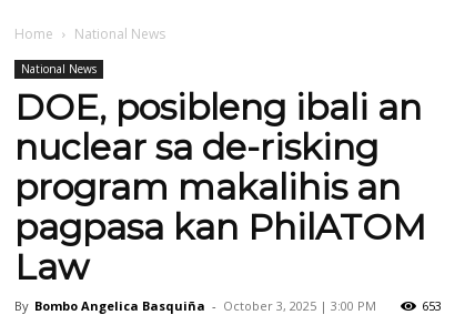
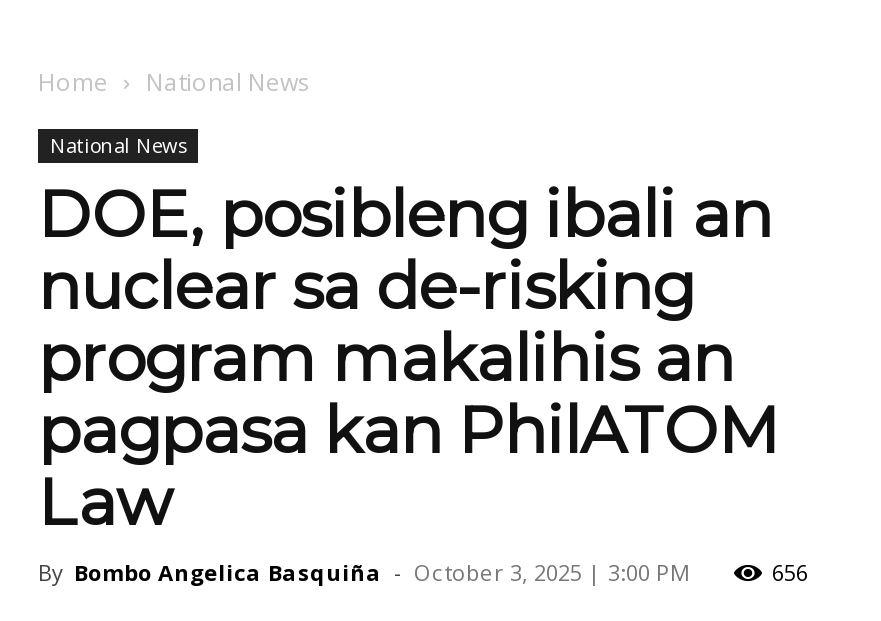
[422,297,442,314] 653 -> [772,557,808,587] 656

